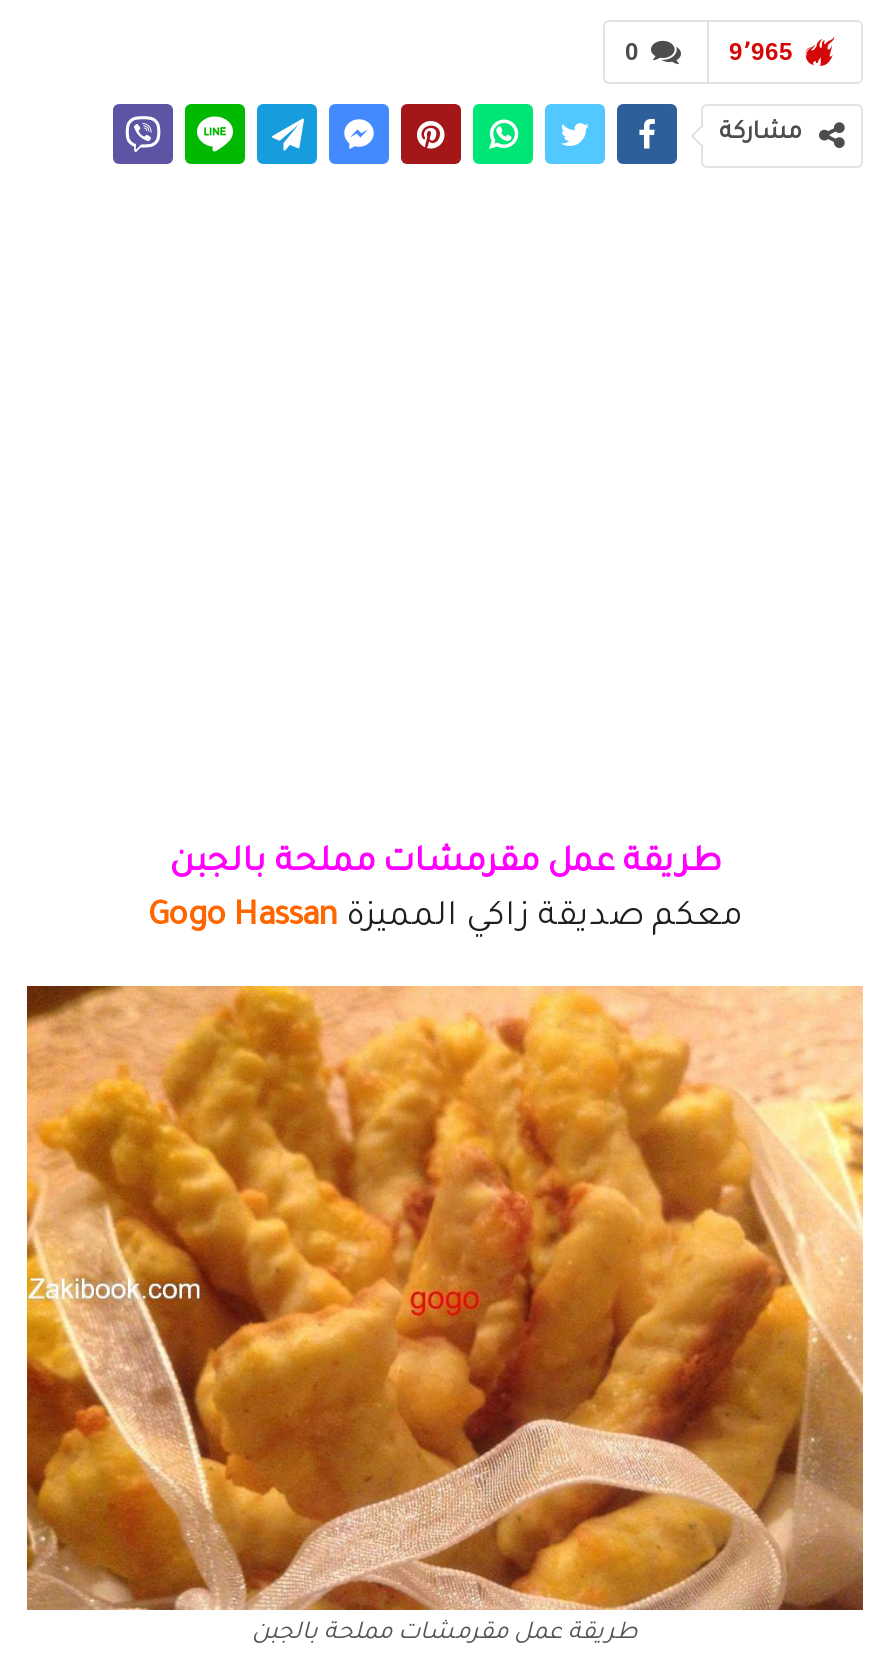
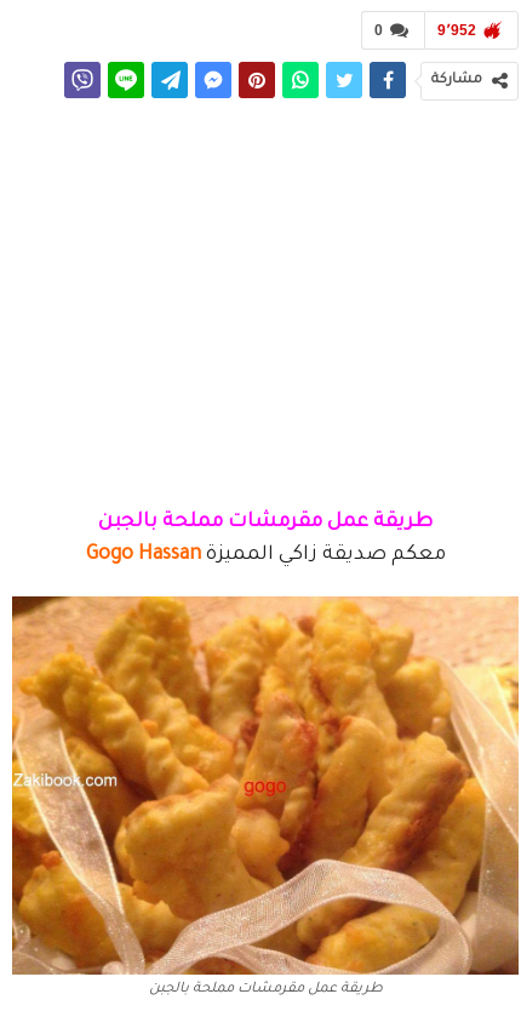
[729,38,793,66] 9٬965 -> [437,22,476,39] 9٬952

